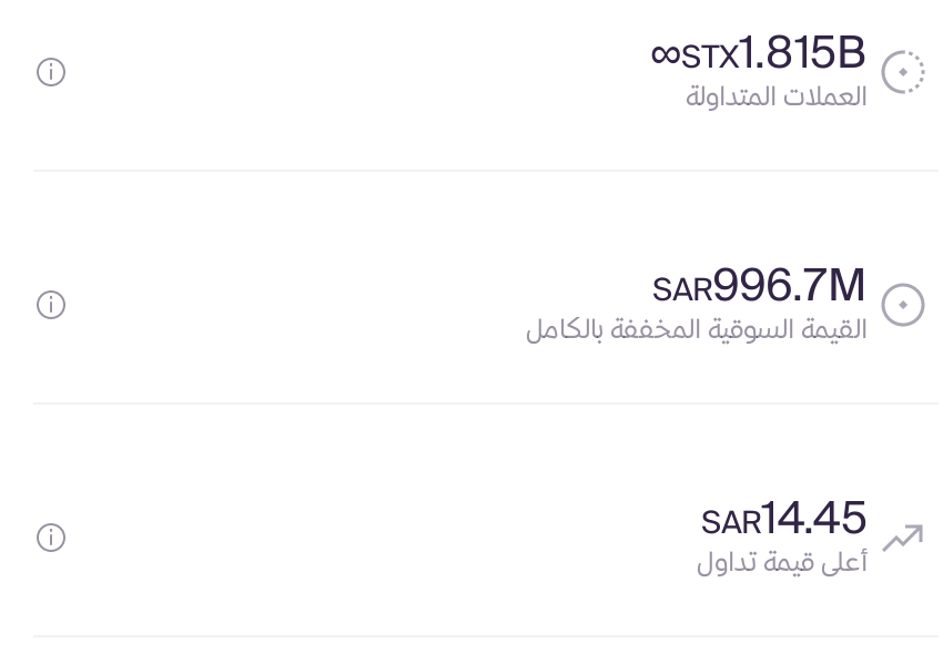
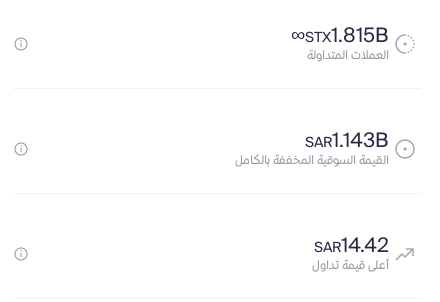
[652,249,868,325] SAR 996.7M -> [305,124,389,158] SAR 1.143B
[701,482,868,558] SAR 14.45 -> [314,229,389,263] SAR 14.42

